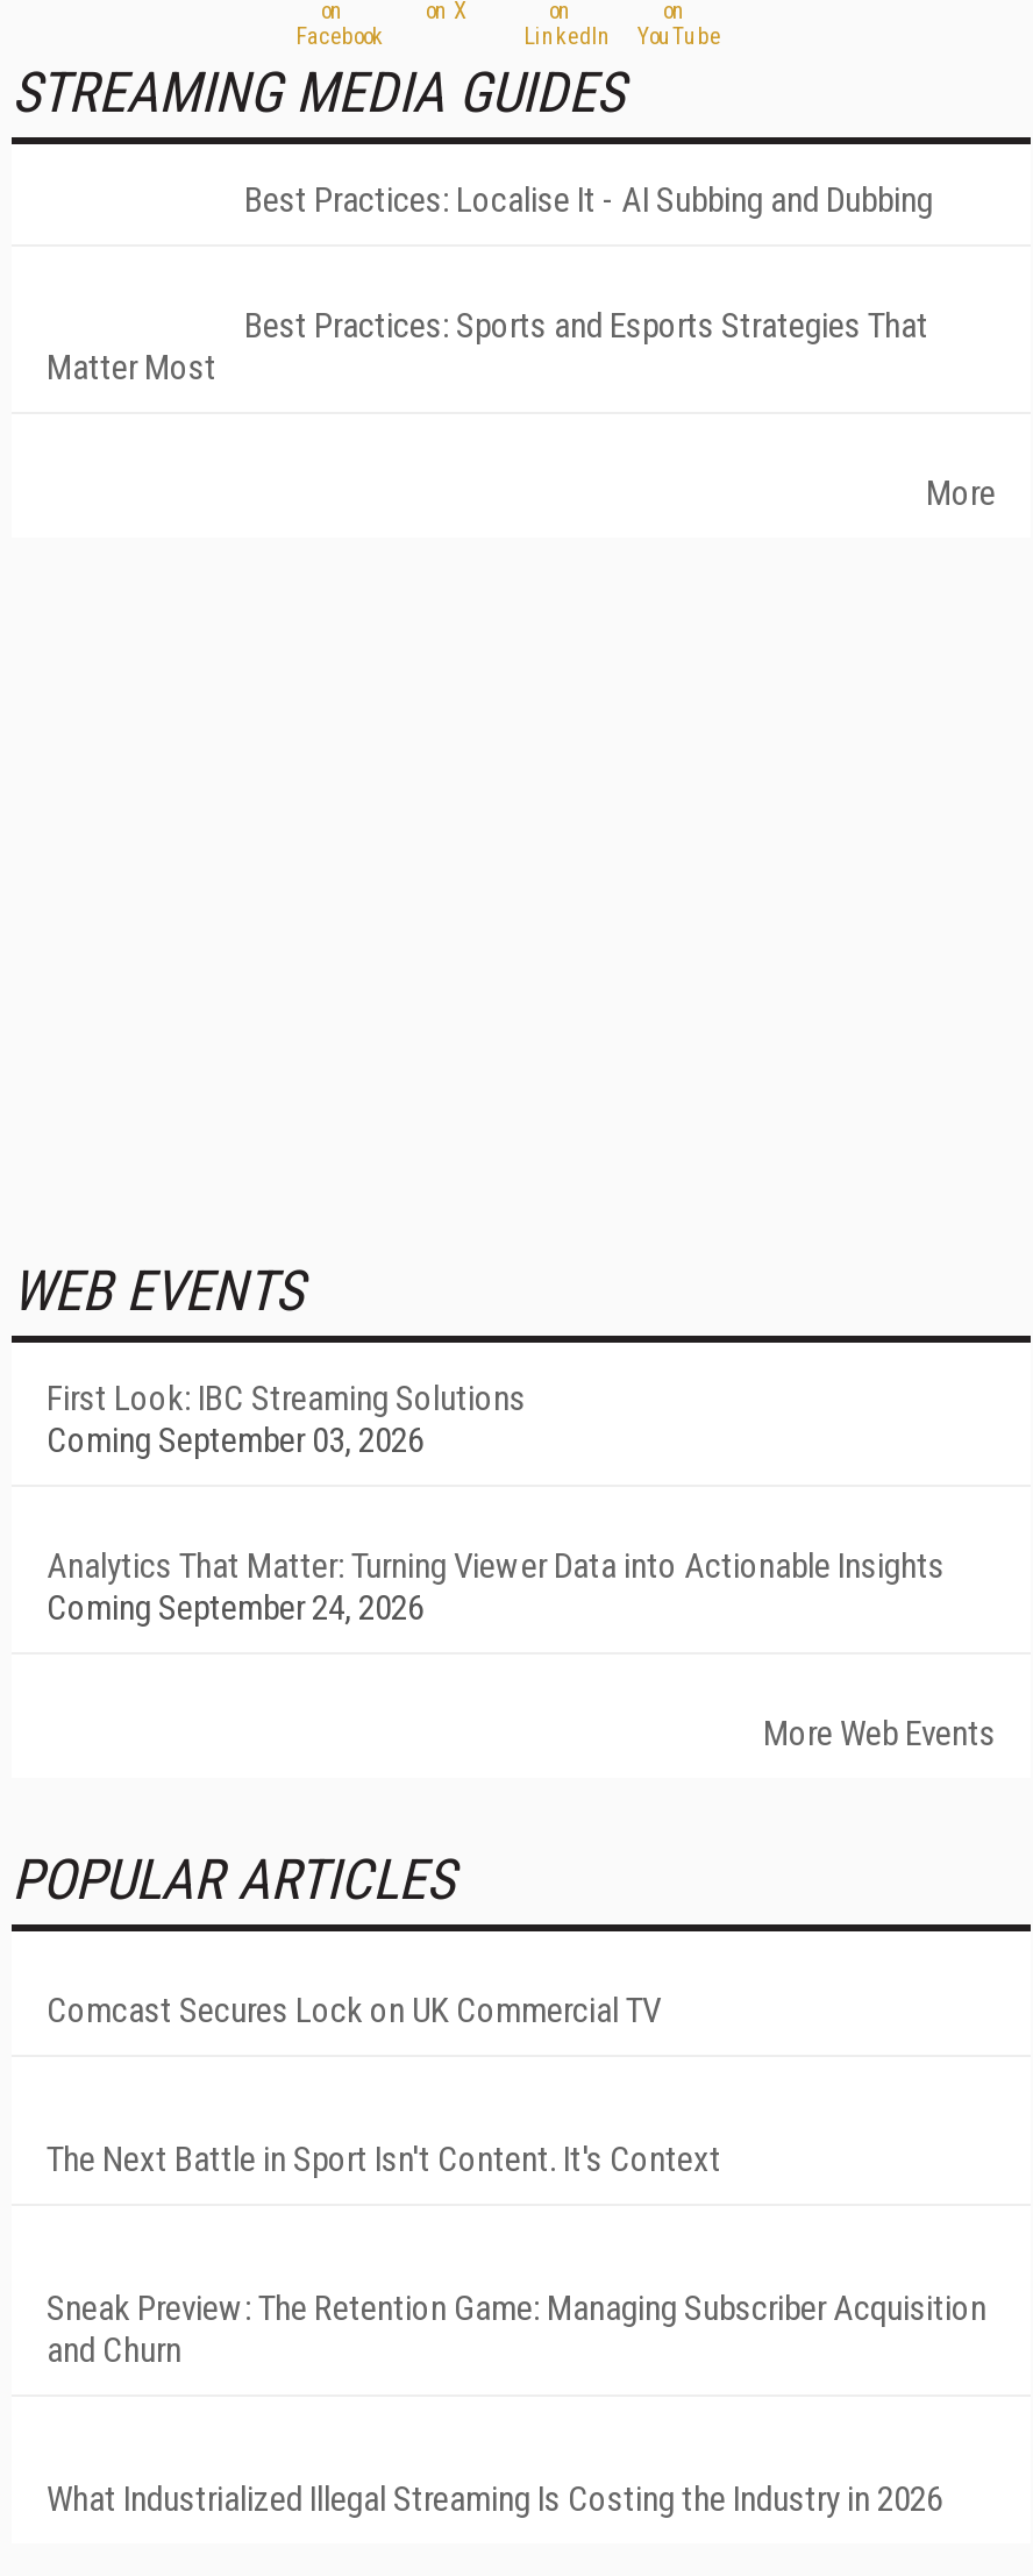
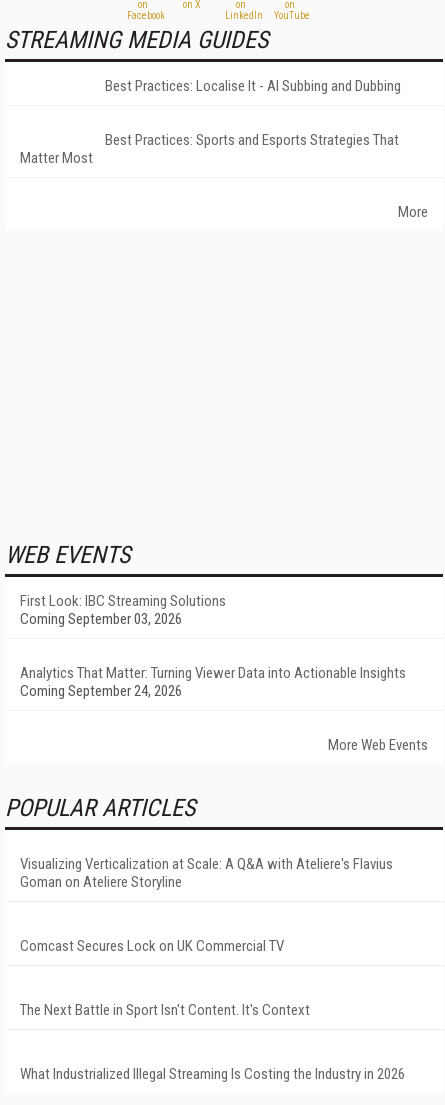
none -> [20,855,393,891] Visualizing Verticalization at Scale: A Q&A with Ateliere's Flavius | Goman on Ateliere Storyline
moved [47,1990,721,2180] -> [20,937,310,1019]: Comcast Secures Lock on UK Commercial TV | The Next Battle in Sport Isn't Content. It's Context
[47,2287,986,2371] Sneak Preview: The Retention Game: Managing Subscriber Acquisition | and Churn -> none

